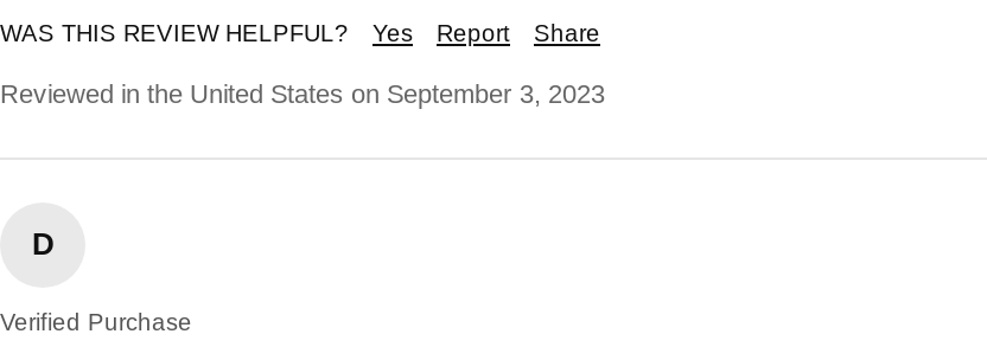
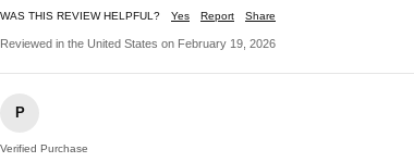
[0,79,605,108] Reviewed in the United States on September 3, 2023 -> [0,37,276,50] Reviewed in the United States on February 19, 2026
[32,226,53,262] D -> [15,104,25,121] P

